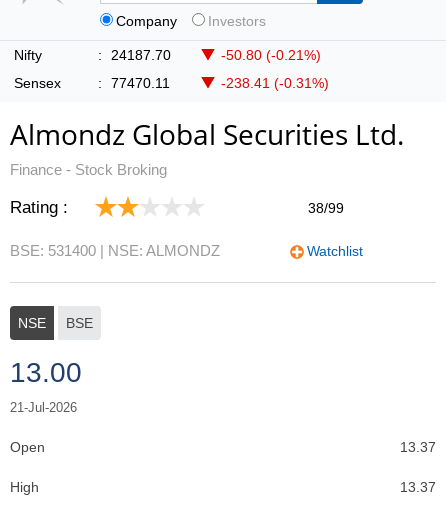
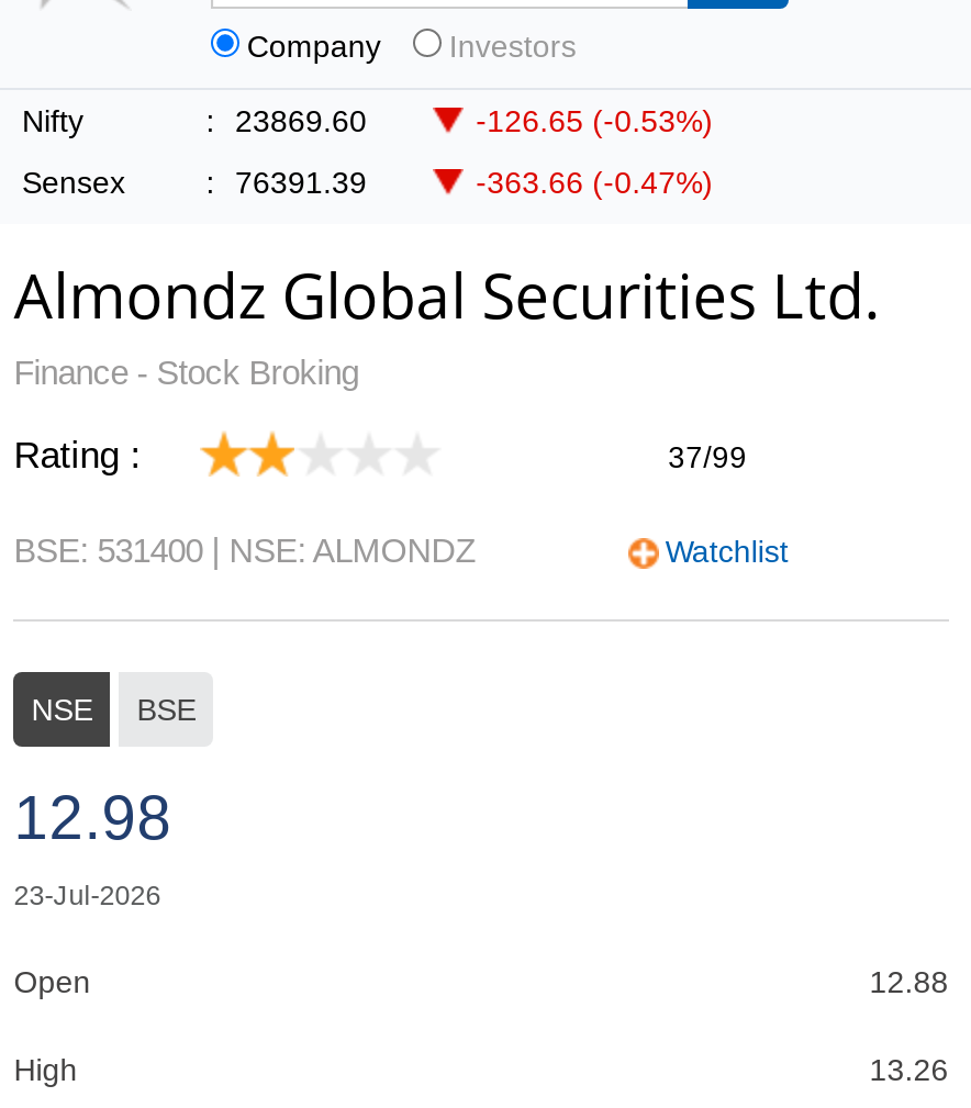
[111,47,171,63] 24187.70 -> [235,103,367,138] 23869.60
[221,47,321,63] -50.80 (-0.21%) -> [476,103,713,138] -126.65 (-0.53%)
[111,75,170,91] 77470.11 -> [235,165,367,200] 76391.39
[221,75,329,91] -238.41 (-0.31%) -> [476,165,713,200] -363.66 (-0.47%)
[308,201,344,216] 38/99 -> [668,441,747,474] 37/99
[10,357,82,415] 13.00 | 21-Jul-2026 -> [14,784,172,911] 12.98 | 23-Jul-2026
[400,439,436,455] 13.37 -> [870,964,949,999] 12.88
[400,479,436,495] 13.37 -> [870,1052,949,1087] 13.26

